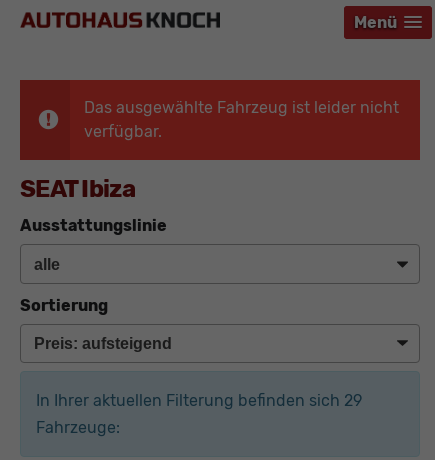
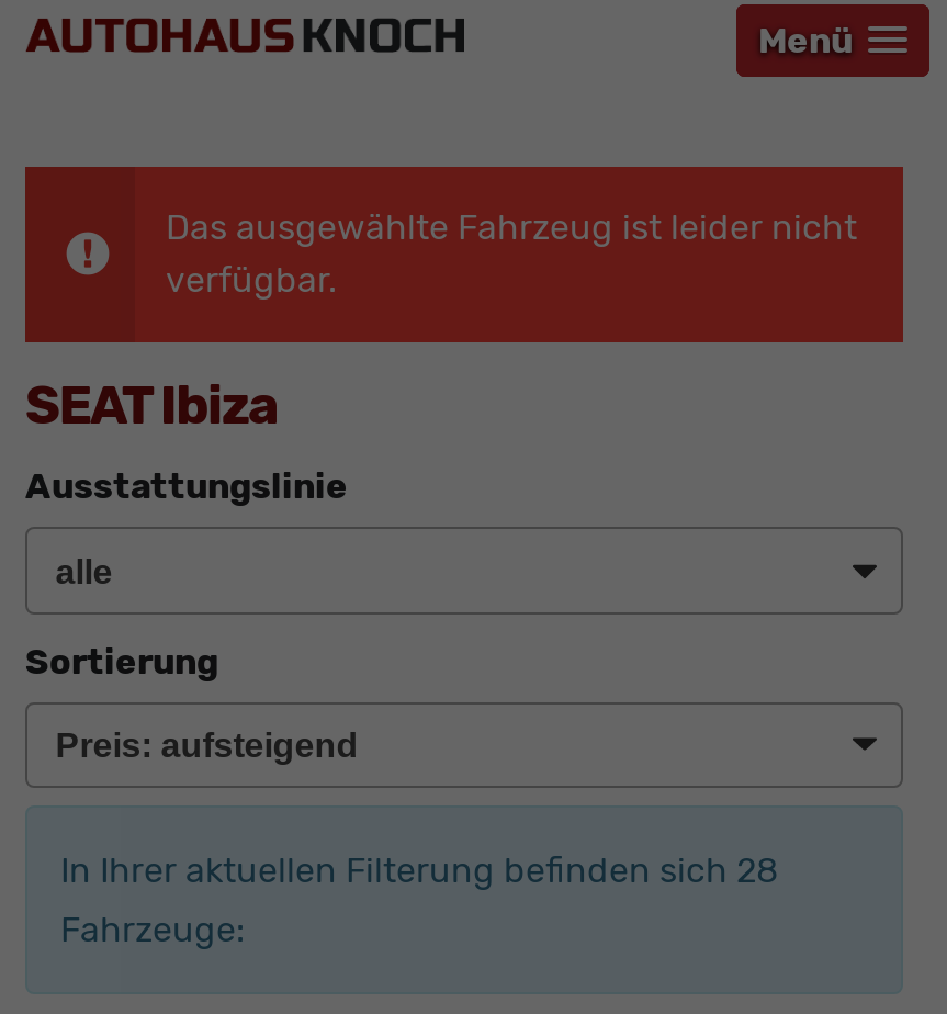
[36,391,362,410] In Ihrer aktuellen Filterung befinden sich 29 -> [60,850,778,891] In Ihrer aktuellen Filterung befinden sich 28

